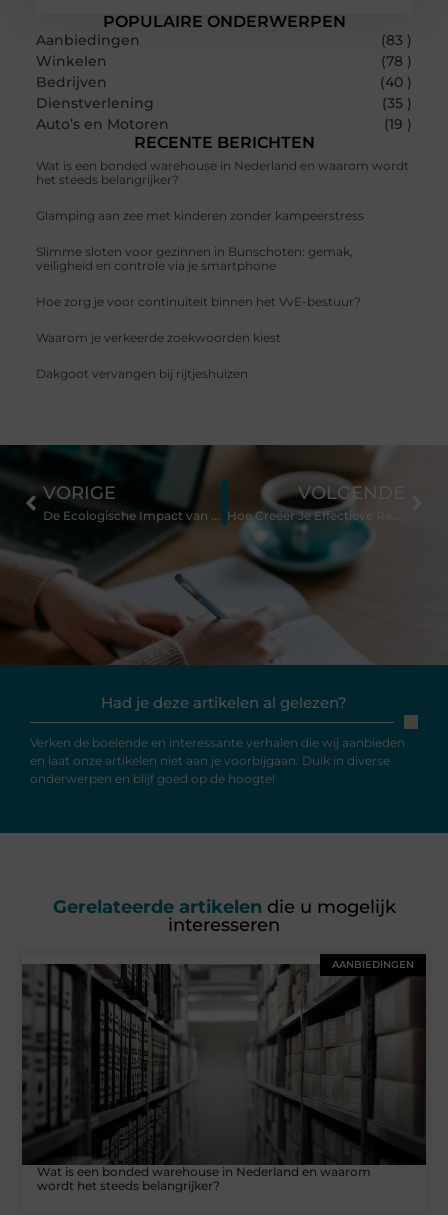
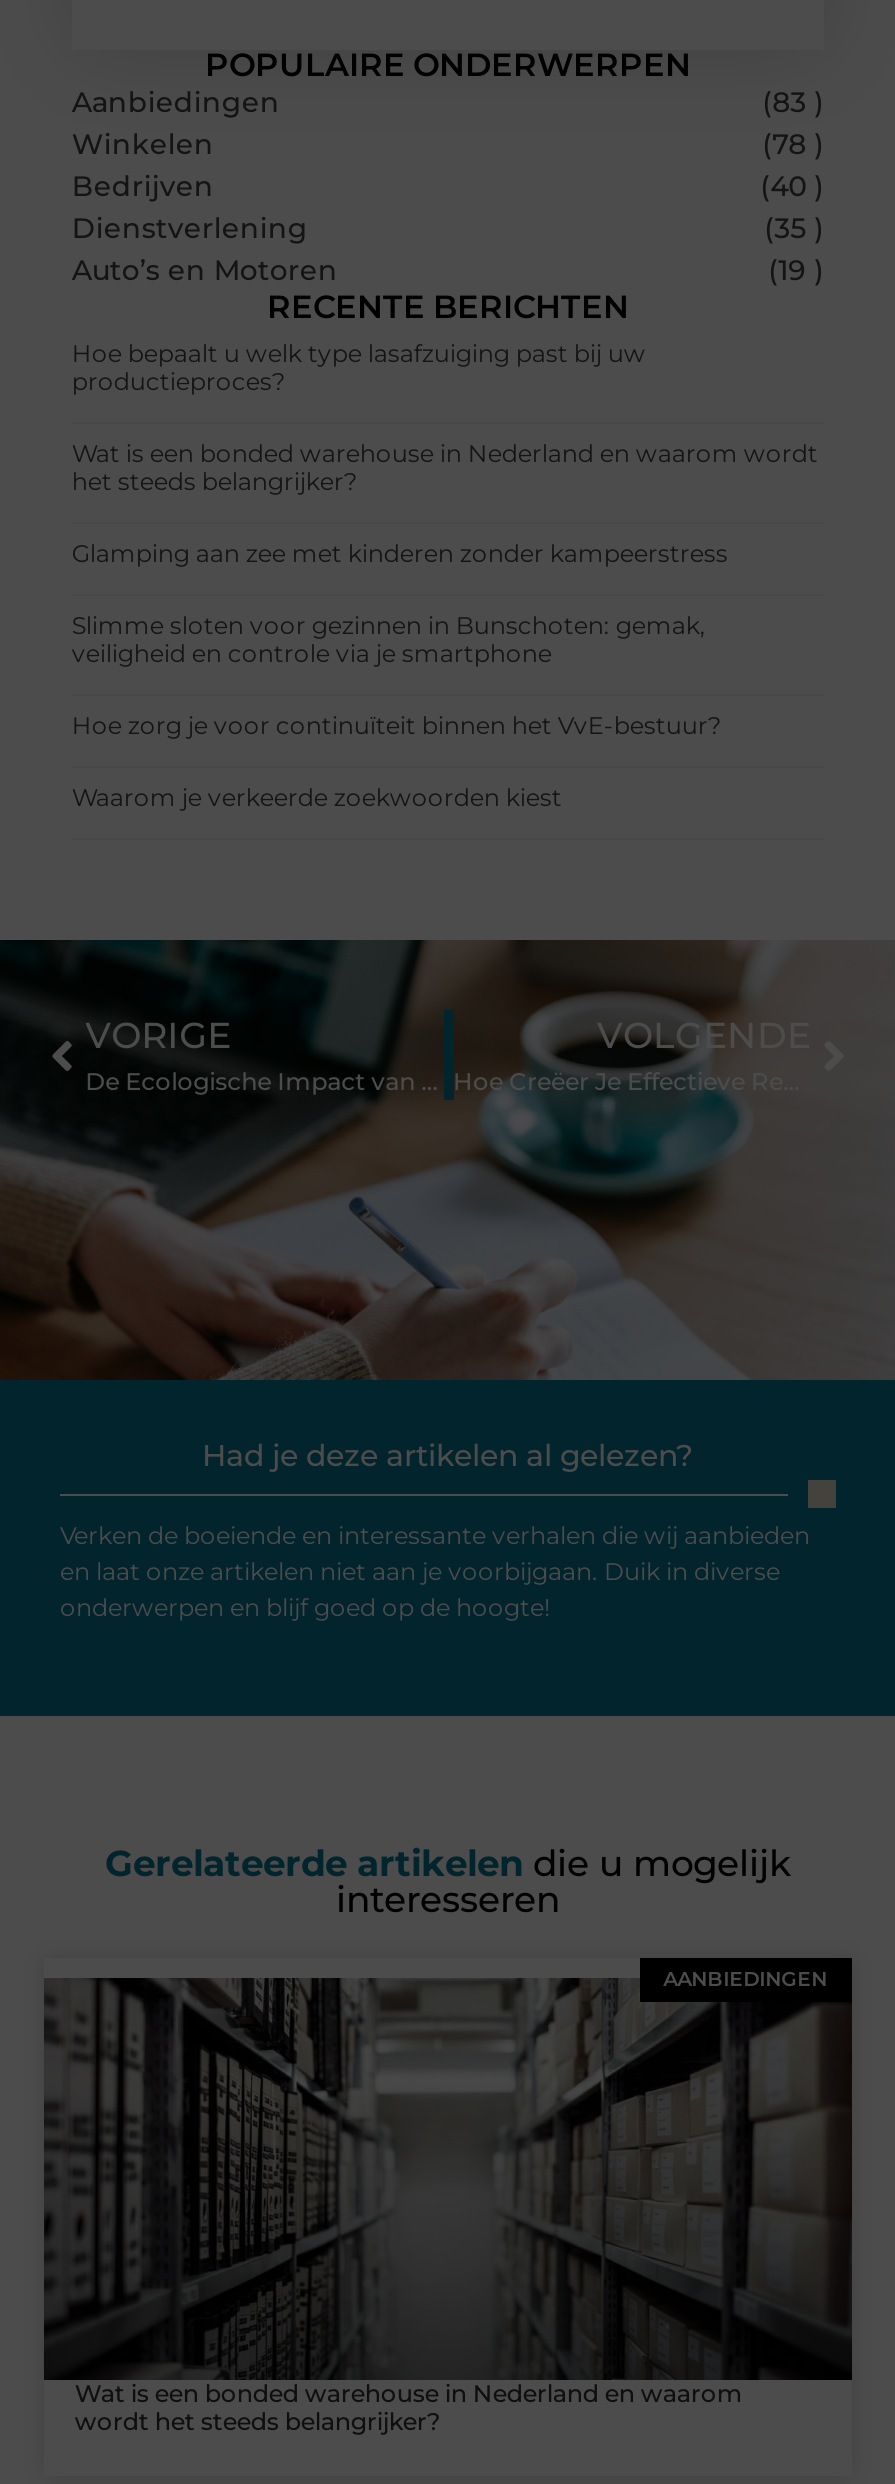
none -> [72,339,646,397] Hoe bepaalt u welk type lasafzuiging past bij uw | productieproces?
moved [36,158,409,345] -> [72,439,818,813]: Wat is een bonded warehouse in Nederland en waarom wordt | het steeds belangrijker? | Glamping aan zee met kinderen zonder kampeerstress | Slimme sloten voor gezinnen in Bunschoten: gemak, | veiligheid en controle via je smartphone | Hoe zorg je voor continuïteit binnen het VvE-bestuur? | Waarom je verkeerde zoekwoorden kiest
[36,366,248,381] Dakgoot vervangen bij rijtjeshuizen -> none

